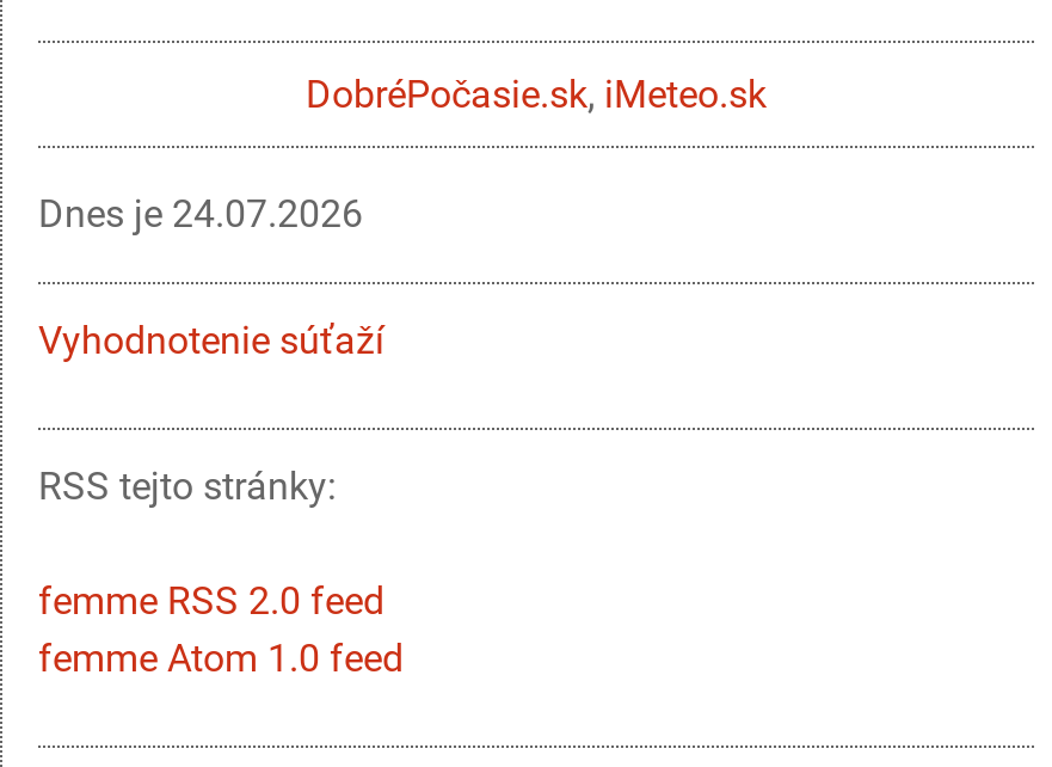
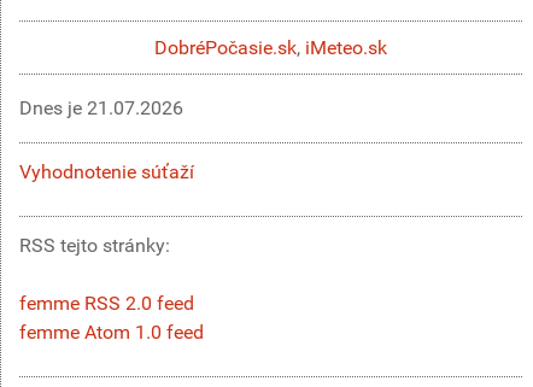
[38,192,363,237] Dnes je 24.07.2026 -> [19,97,183,120] Dnes je 21.07.2026

